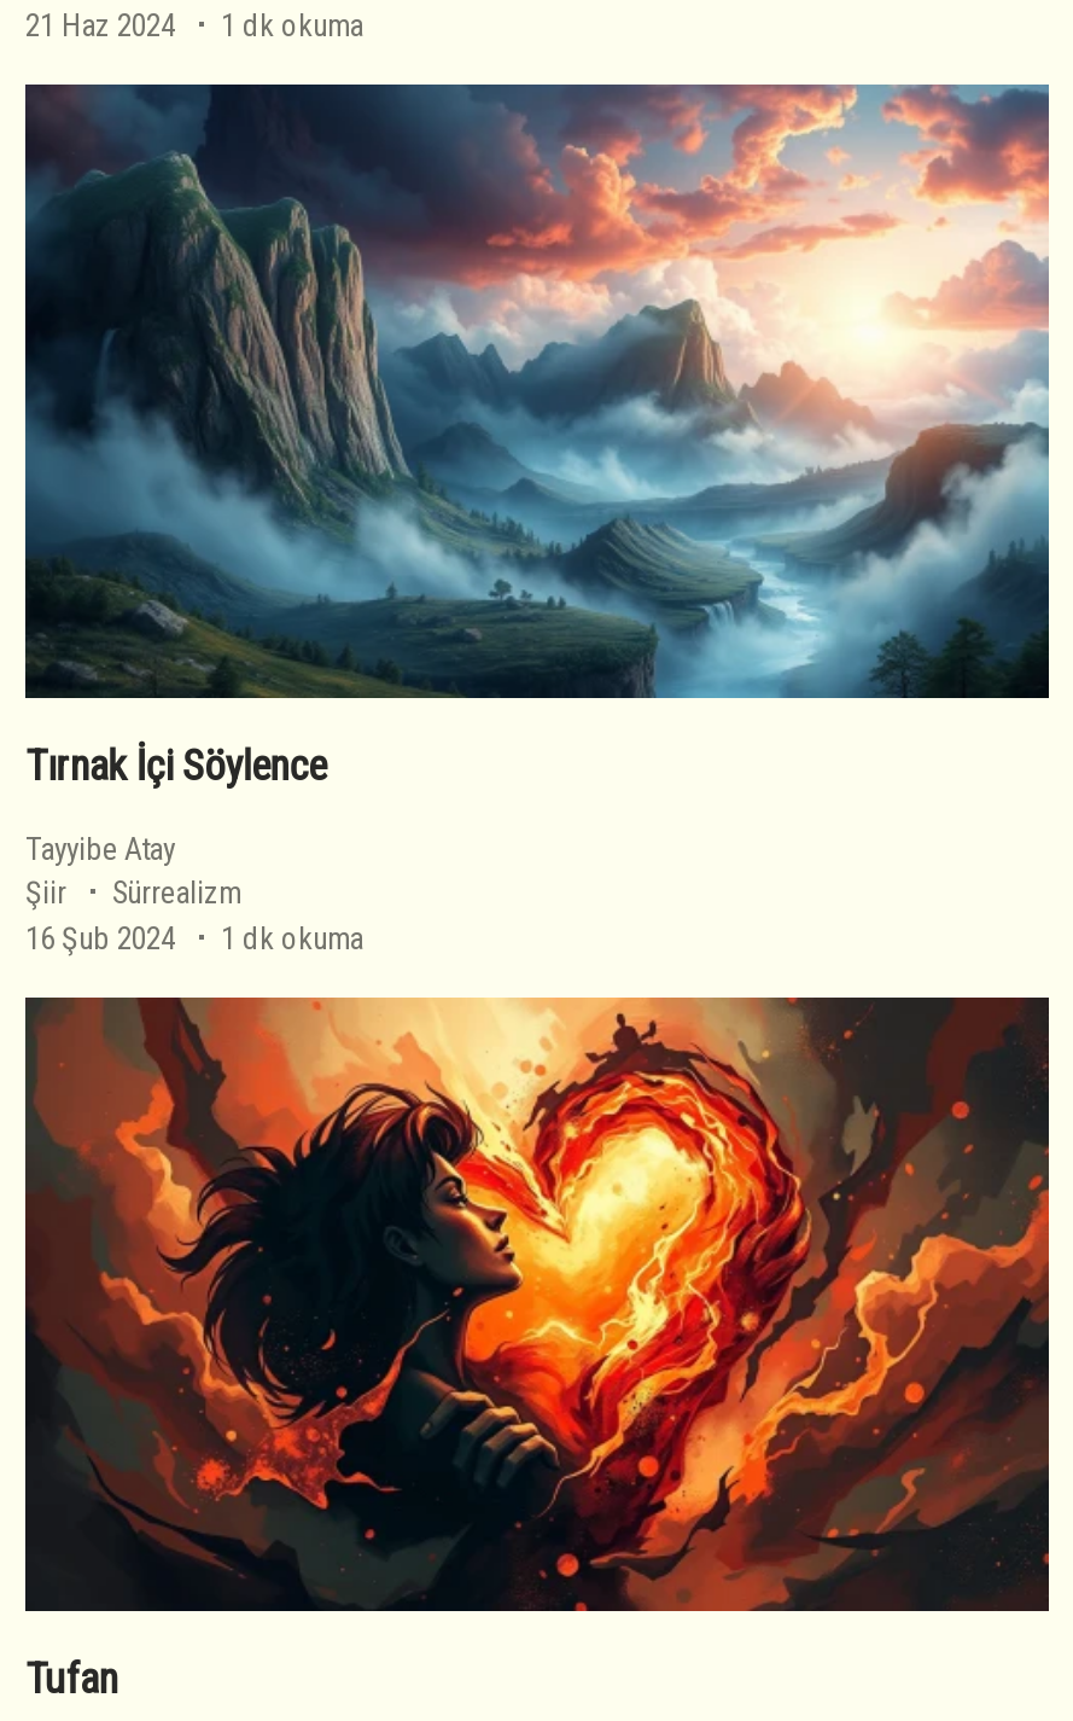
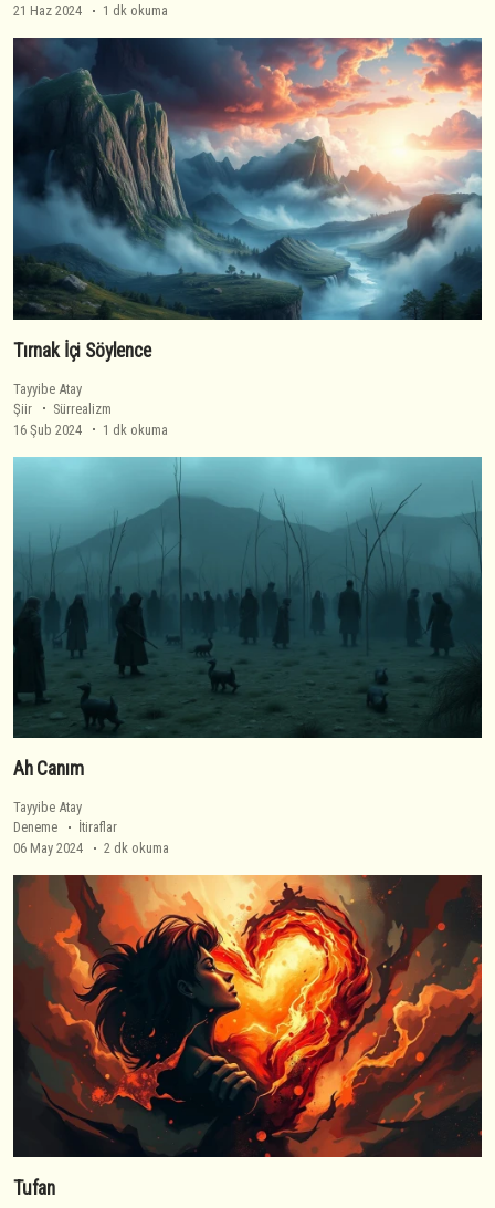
none -> [12,457,483,856] [image] | Ah Canım | Tayyibe Atay | Deneme | İtiraflar | 06 May 2024 | 2 dk okuma

